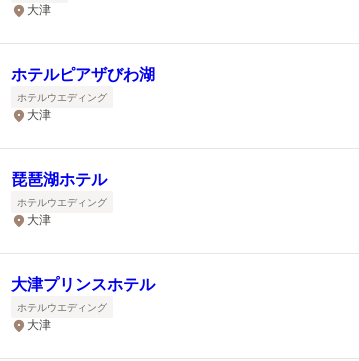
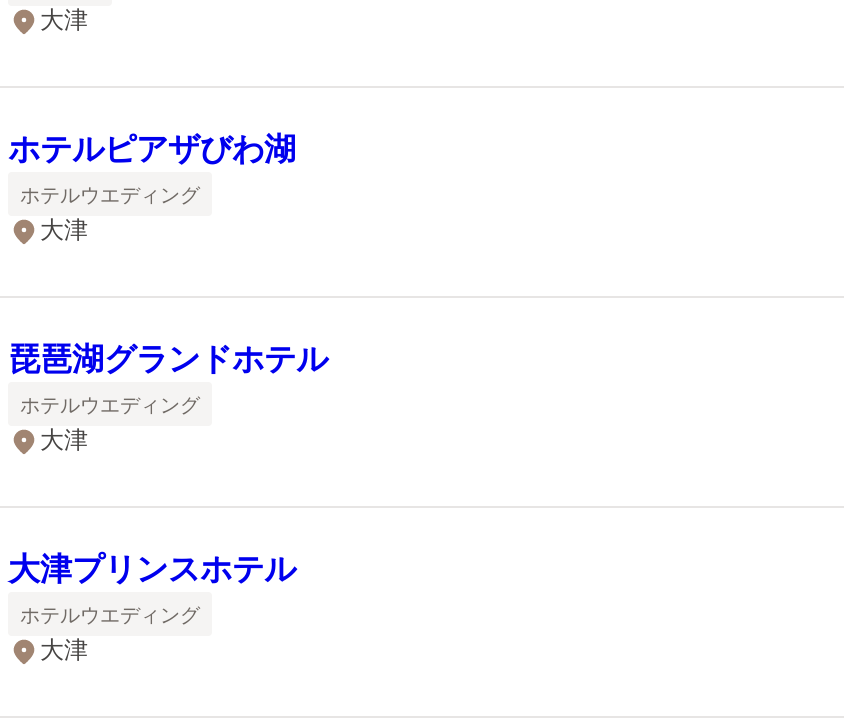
[11,171,107,188] 琵琶湖ホテル -> [8,342,328,376] 琵琶湖グランドホテル

